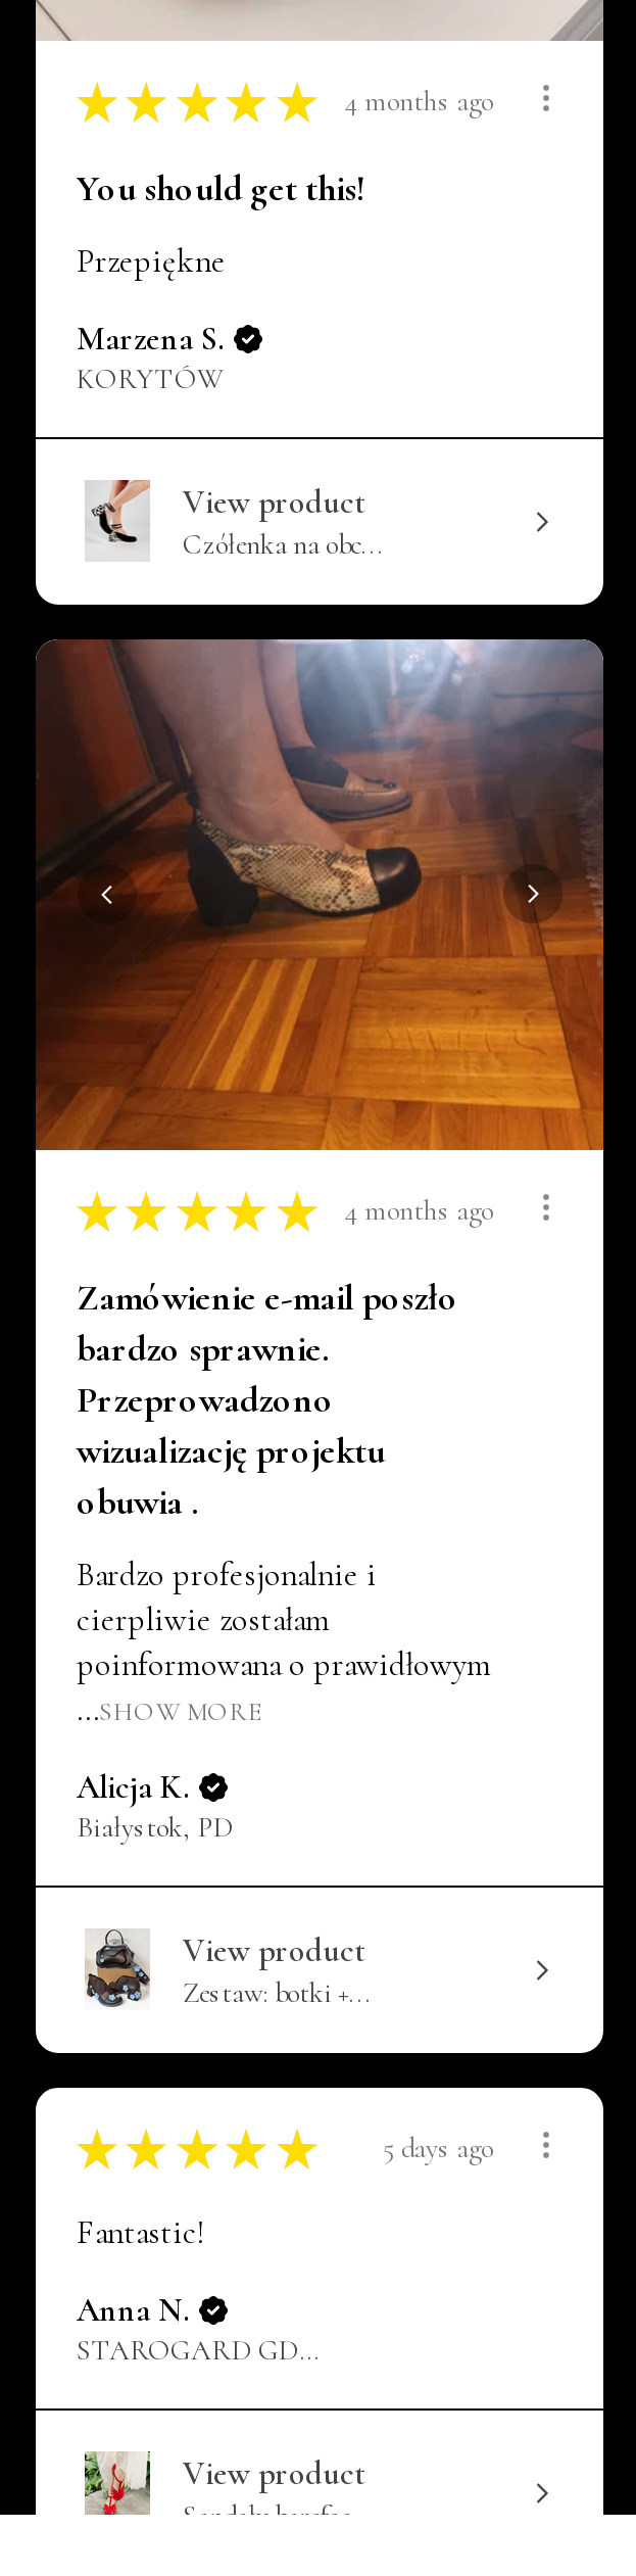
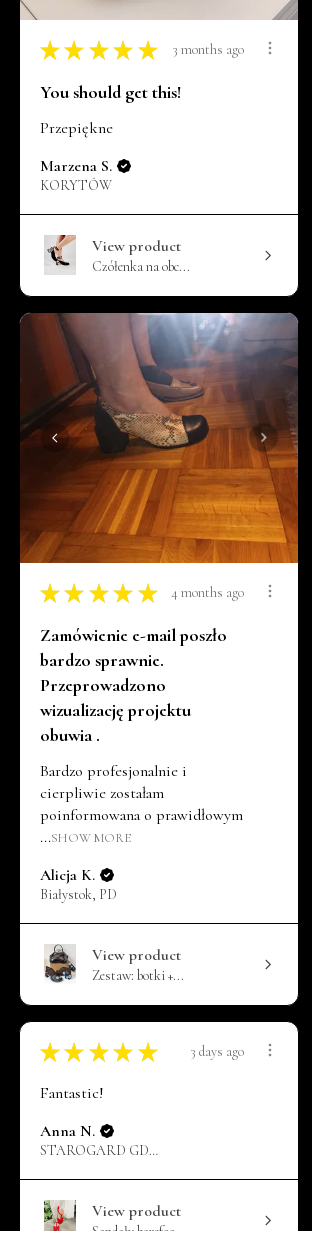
[344,85,493,120] 4 months ago -> [172,41,244,58] 3 months ago
[383,2132,493,2166] 5 days ago -> [190,1043,244,1060] 3 days ago

